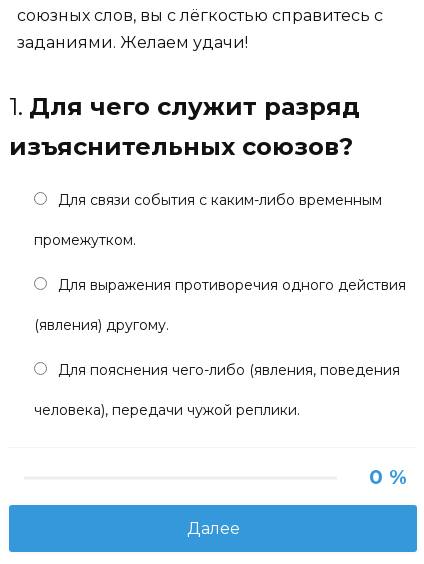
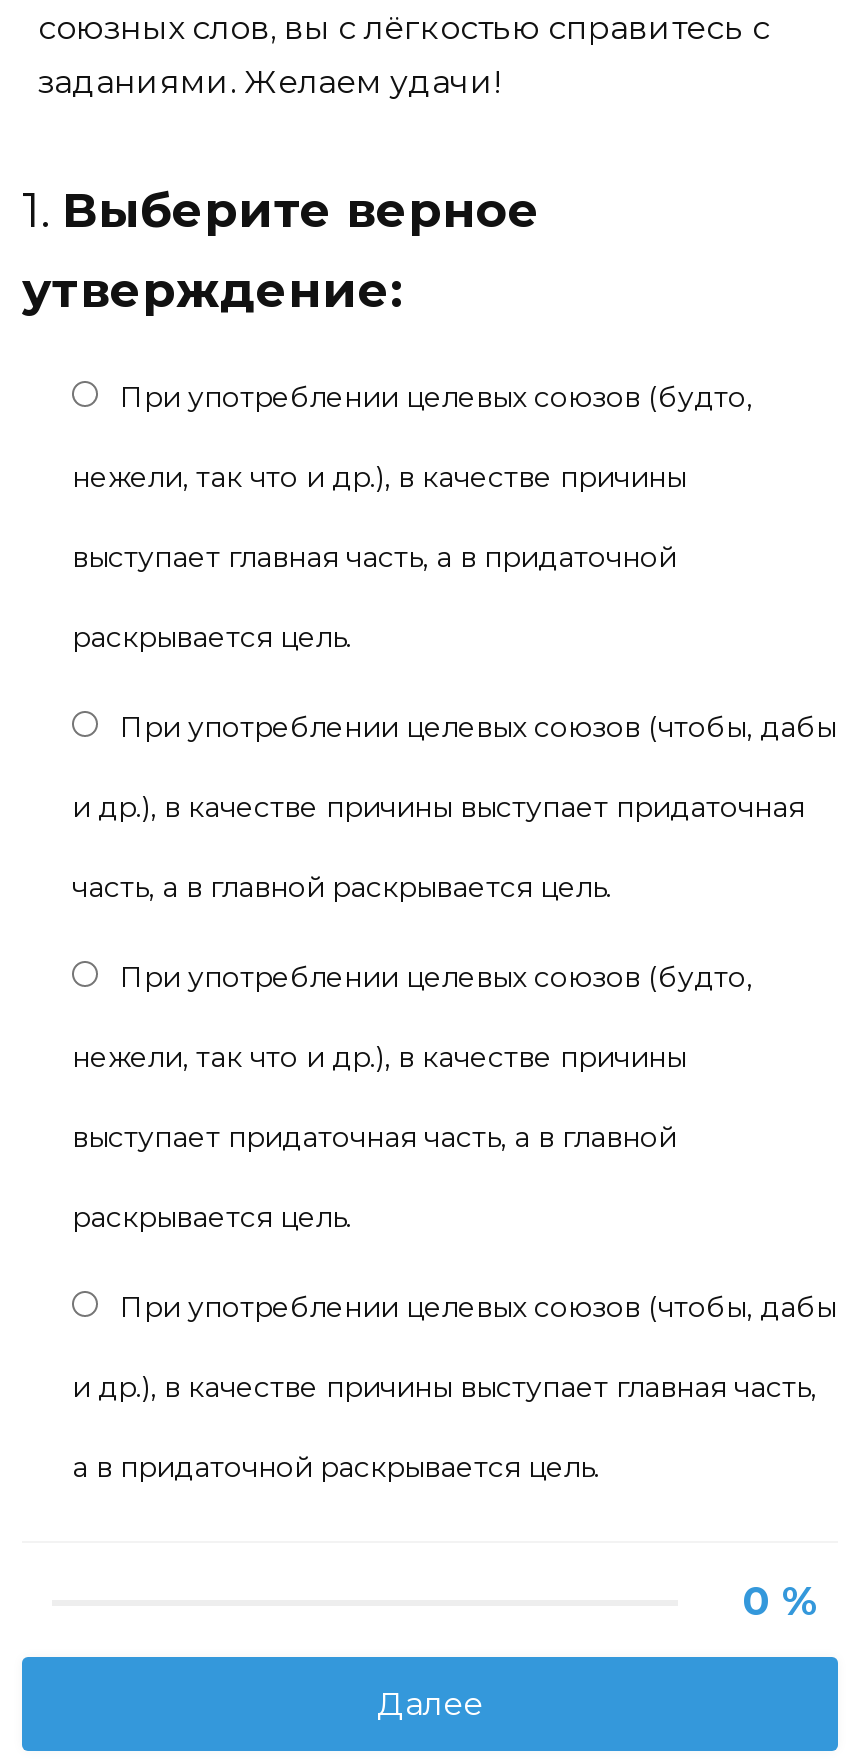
[9,92,406,419] 1. Для чего служит разряд | изъяснительных союзов? | Для связи события с каким-либо временным | промежутком. | Для выражения противоречия одного действия | (явления) другому. | Для пояснения чего-либо (явления, поведения | человека), передачи чужой реплики. -> [22,182,836,1486] 1. Выберите верное | утверждение: | При употреблении целевых союзов (будто, | нежели, так что и др.), в качестве причины | выступает главная часть, а в придаточной | раскрывается цель. | При употреблении целевых союзов (чтобы, дабы | и др.), в качестве причины выступает придаточная | часть, а в главной раскрывается цель. | При употреблении целевых союзов (будто, | нежели, так что и др.), в качестве причины | выступает придаточная часть, а в главной | раскрывается цель. | При употреблении целевых союзов (чтобы, дабы | и др.), в качестве причины выступает главная часть, | а в придаточной раскрывается цель.

